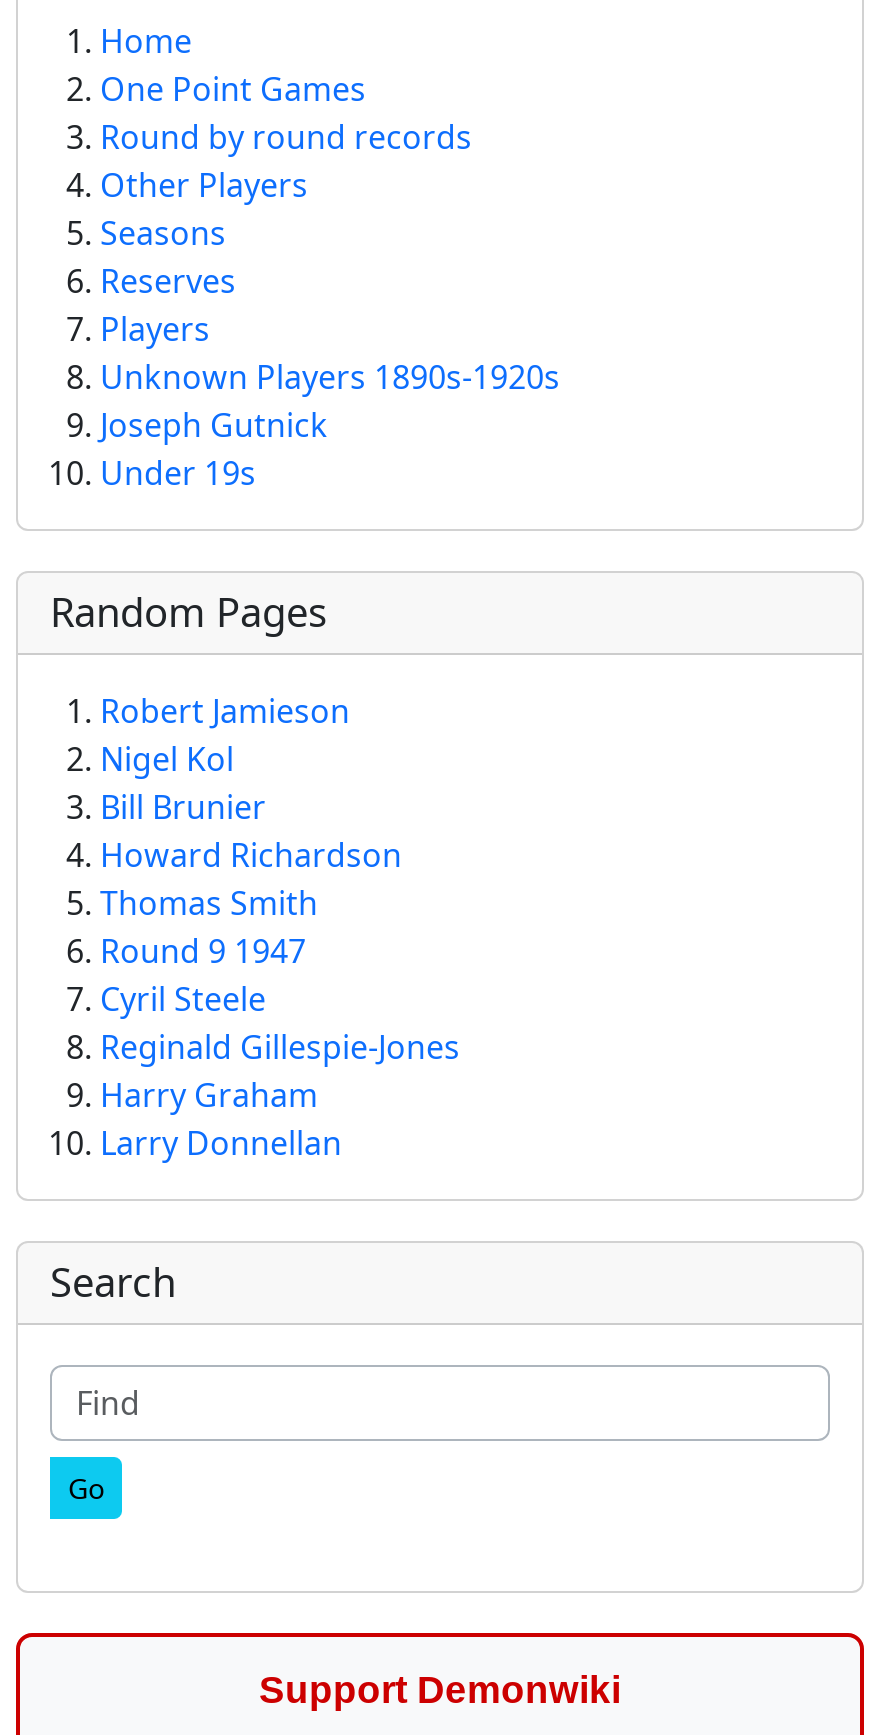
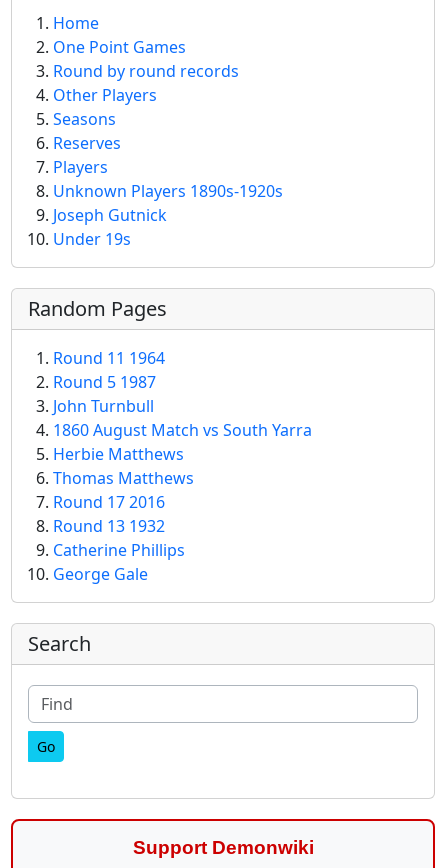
[100,690,460,1166] Robert Jamieson | Nigel Kol | Bill Brunier | Howard Richardson | Thomas Smith | Round 9 1947 | Cyril Steele | Reginald Gillespie-Jones | Harry Graham | Larry Donnellan -> [53,347,312,585] Round 11 1964 | Round 5 1987 | John Turnbull | 1860 August Match vs South Yarra | Herbie Matthews | Thomas Matthews | Round 17 2016 | Round 13 1932 | Catherine Phillips | George Gale

